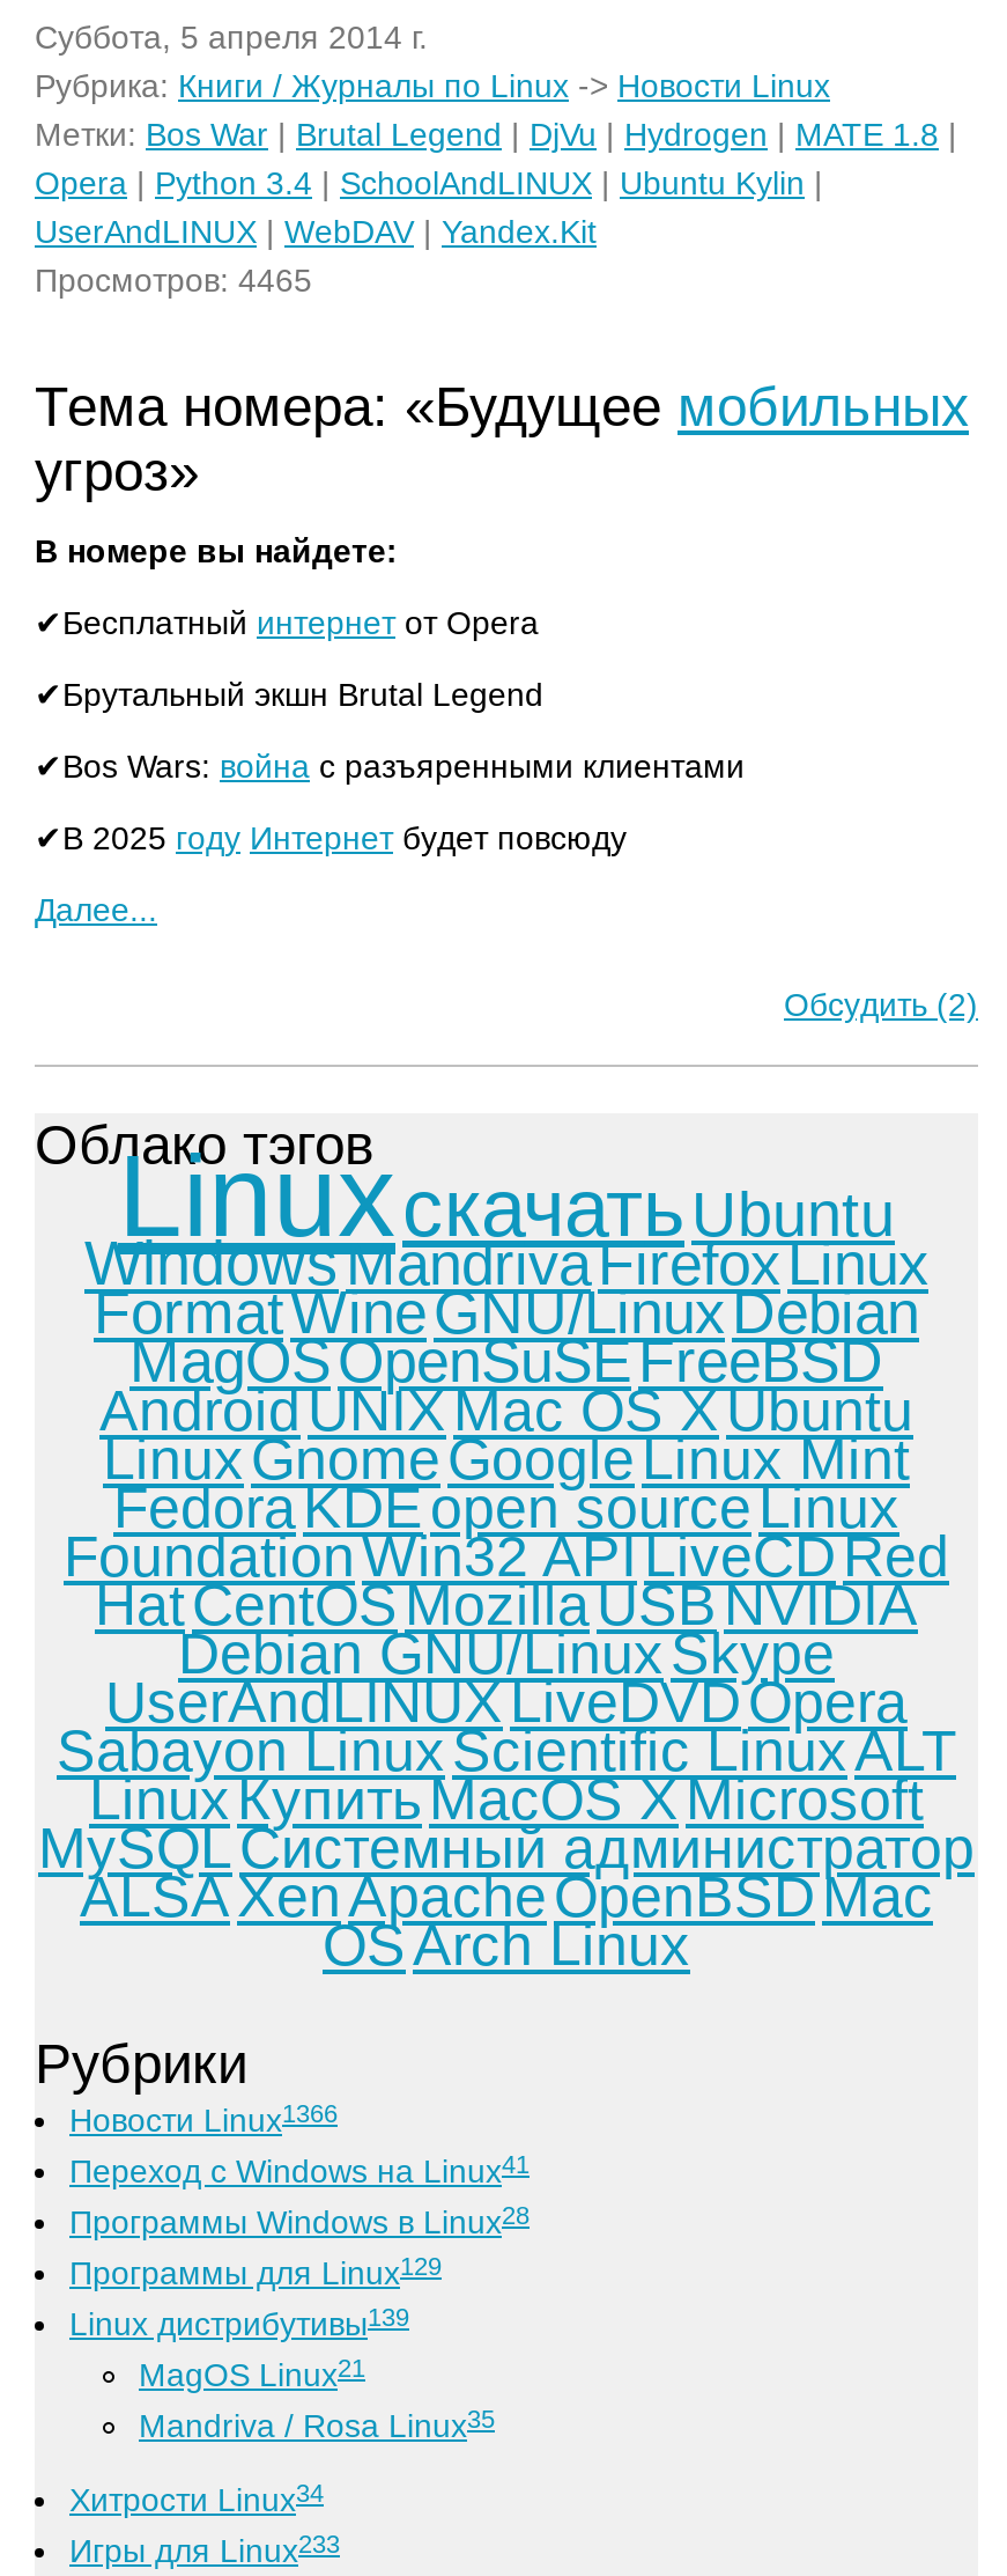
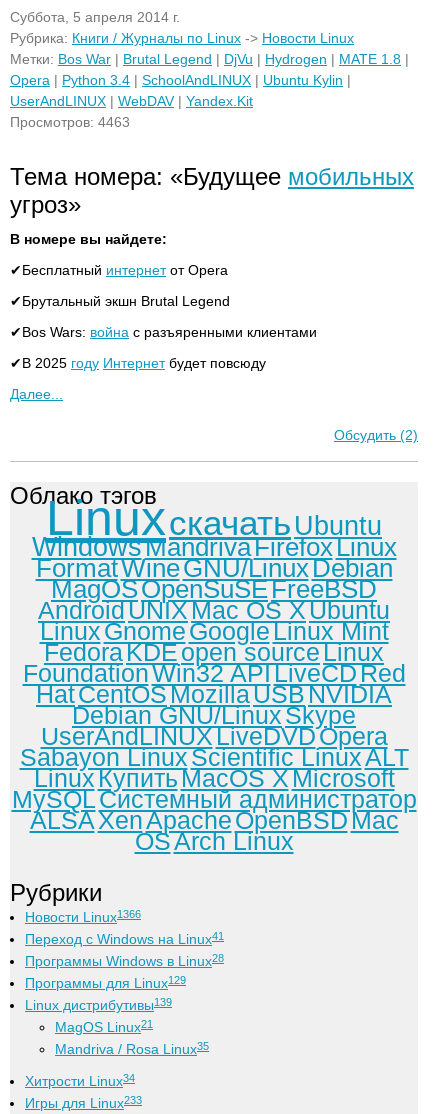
[35,262,312,299] Просмотров: 4465 -> [10,114,130,130] Просмотров: 4463

